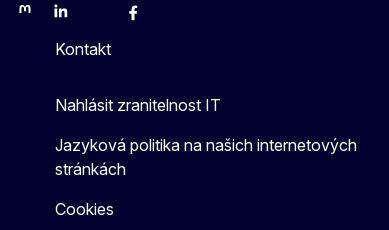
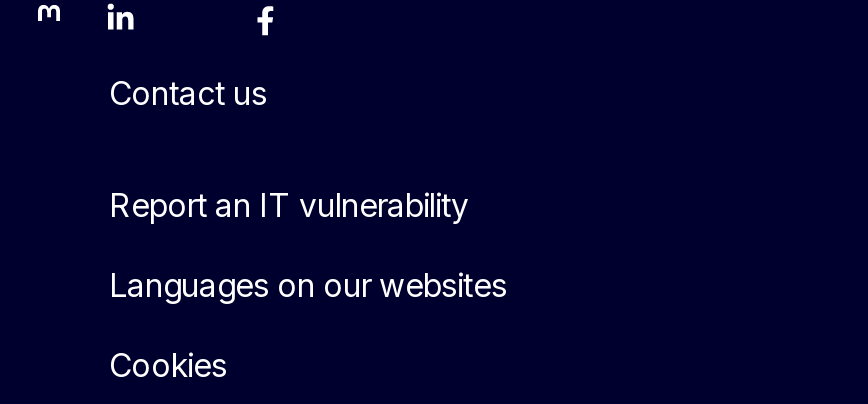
[55,39,111,59] Kontakt -> [109,74,267,114] Contact us
[55,95,221,115] Nahlásit zranitelnost IT -> [109,186,469,226] Report an IT vulnerability
[55,135,357,179] Jazyková politika na našich internetových | stránkách -> [109,266,507,306] Languages on our websites

